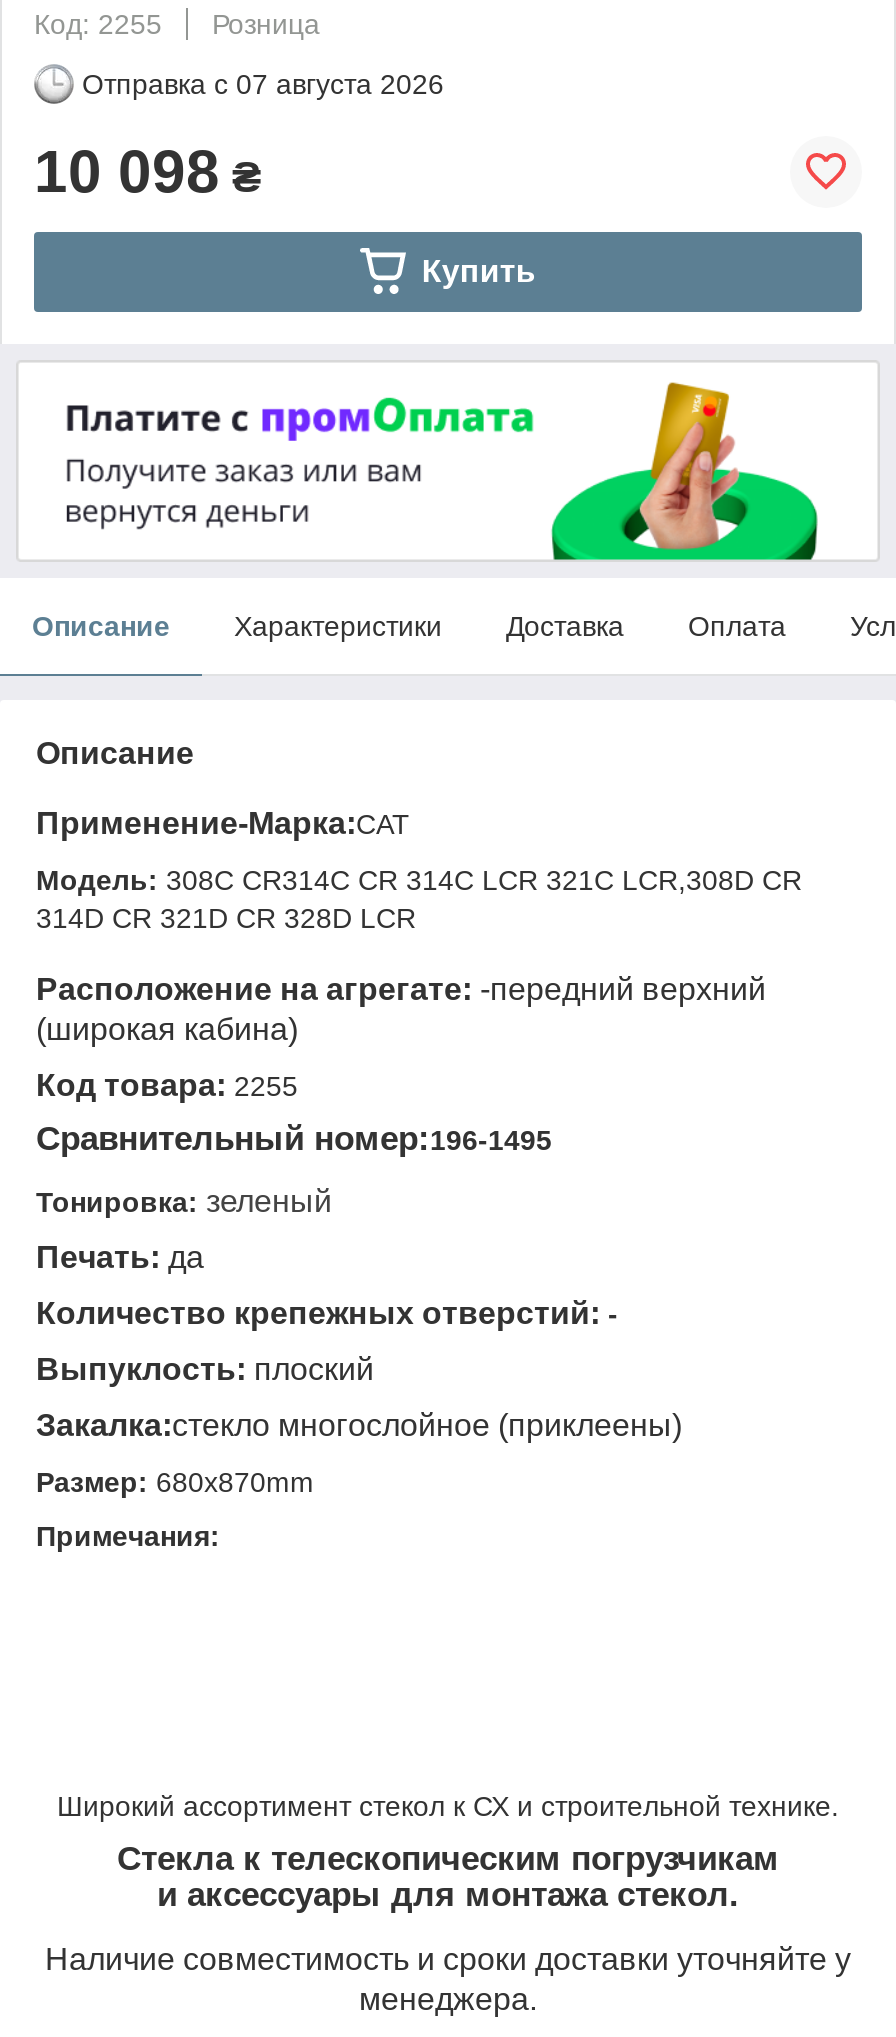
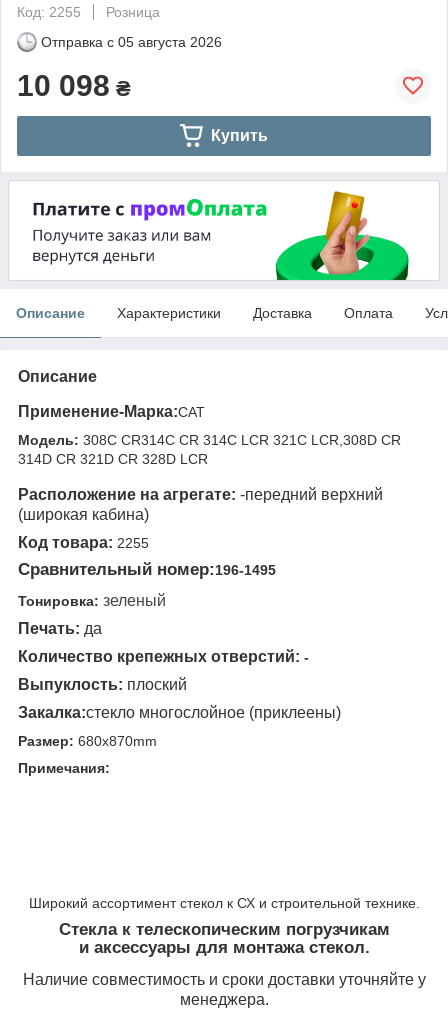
[82,68,444,100] Отправка с 07 августа 2026 -> [41,34,222,50] Отправка с 05 августа 2026

